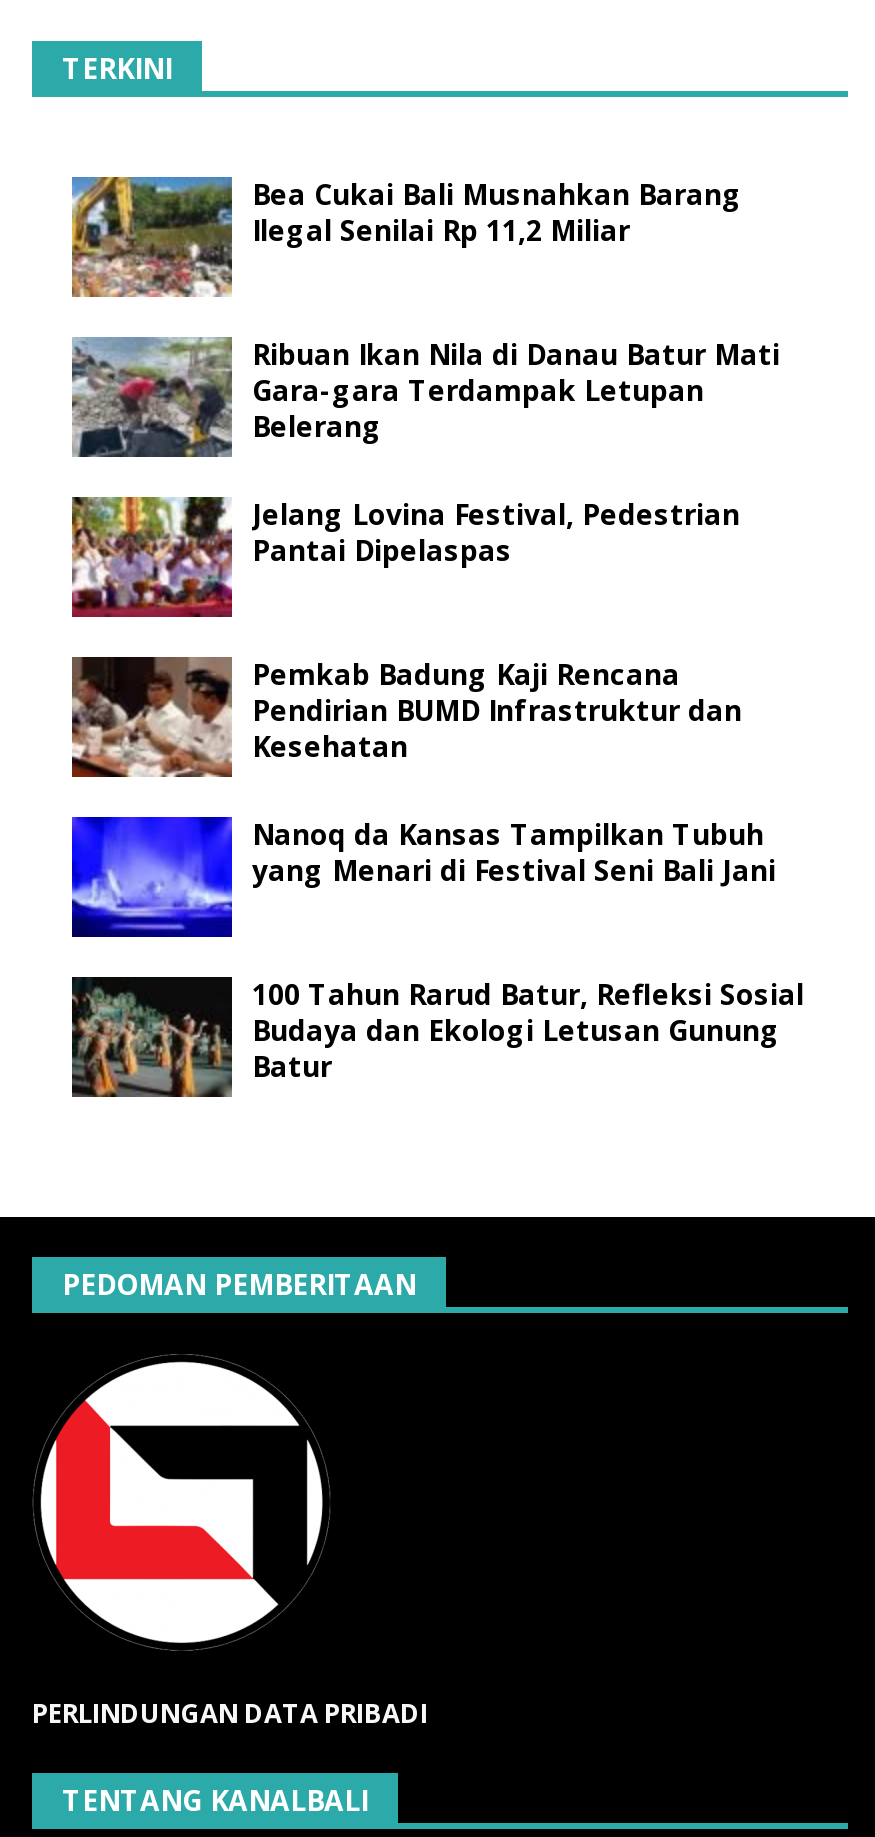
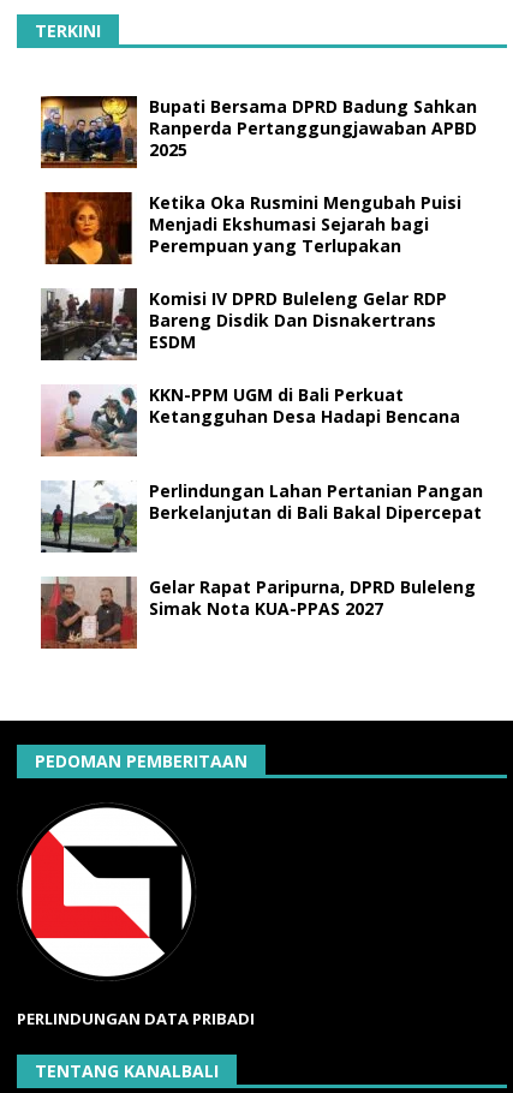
[70,176,742,298] [image] | Bea Cukai Bali Musnahkan Barang | Ilegal Senilai Rp 11,2 Miliar -> [40,95,477,169] [image] | Bupati Bersama DPRD Badung Sahkan | Ranperda Pertanggungjawaban APBD | 2025
[70,336,780,460] [image] | Ribuan Ikan Nila di Danau Batur Mati | Gara-gara Terdampak Letupan | Belerang -> [41,191,461,265] [image] | Ketika Oka Rusmini Mengubah Puisi | Menjadi Ekshumasi Sejarah bagi | Perempuan yang Terlupakan
[70,494,740,618] [image] | Jelang Lovina Festival, Pedestrian | Pantai Dipelaspas -> [40,287,447,362] [image] | Komisi IV DPRD Buleleng Gelar RDP | Bareng Disdik Dan Disnakertrans | ESDM
[70,654,742,778] [image] | Pemkab Badung Kaji Rencana | Pendirian BUMD Infrastruktur dan | Kesehatan -> [41,383,460,456] [image] | KKN-PPM UGM di Bali Perkuat | Ketangguhan Desa Hadapi Bencana
[70,814,776,940] [image] | Nanoq da Kansas Tampilkan Tubuh | yang Menari di Festival Seni Bali Jani -> [40,479,483,554] [image] | Perlindungan Lahan Pertanian Pangan | Berkelanjutan di Bali Bakal Dipercepat
[70,974,804,1098] [image] | 100 Tahun Rarud Batur, Refleksi Sosial | Budaya dan Ekologi Letusan Gunung | Batur -> [40,575,476,650] [image] | Gelar Rapat Paripurna, DPRD Buleleng | Simak Nota KUA-PPAS 2027

